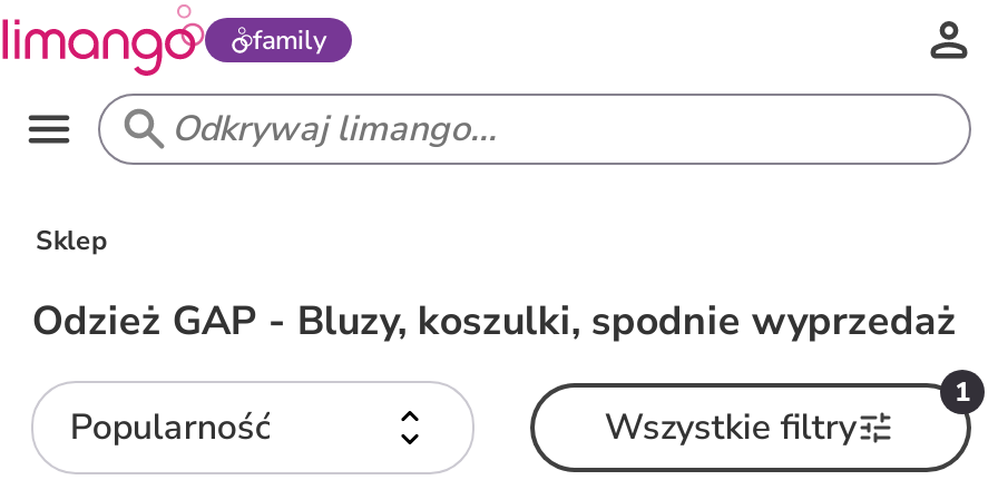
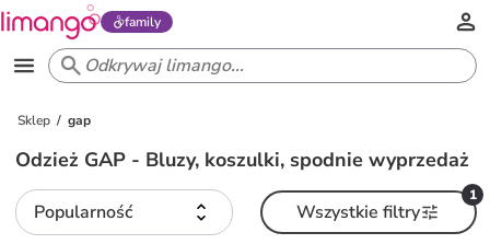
none -> [67,112,90,129] gap

